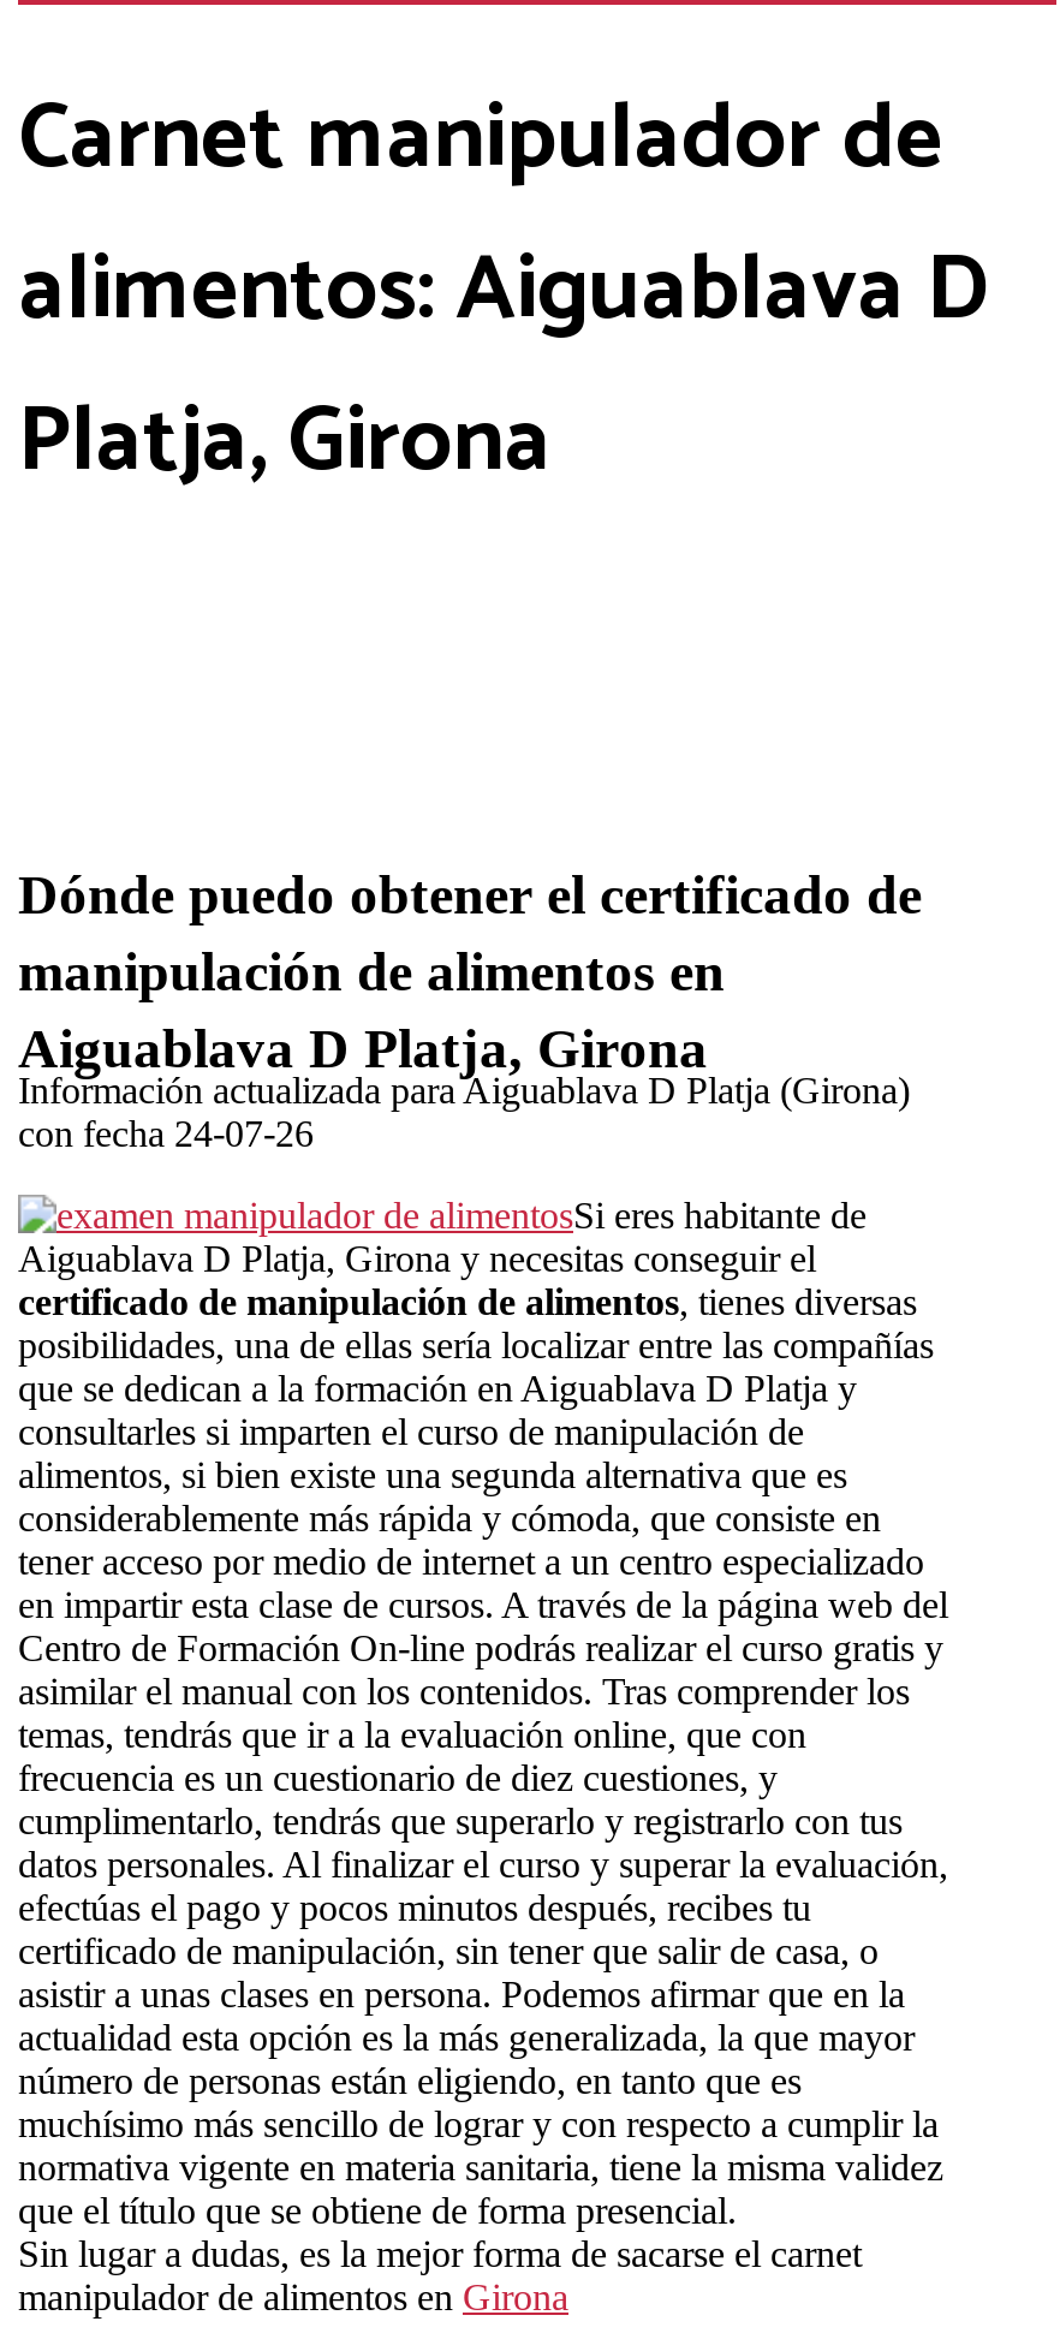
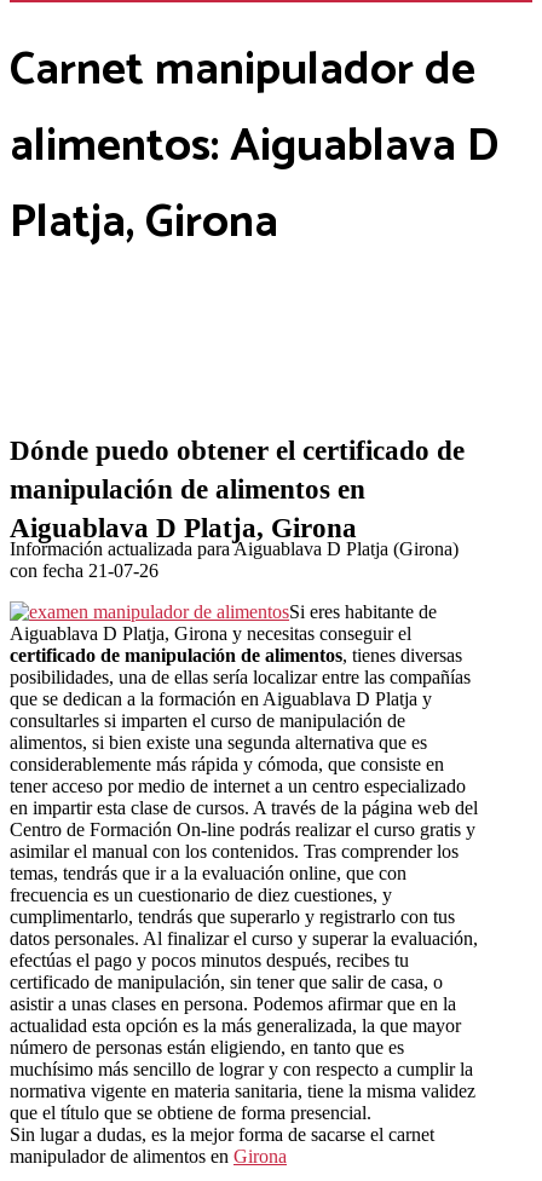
[18,1112,314,1153] con fecha 24-07-26 -> [10,560,158,580] con fecha 21-07-26

